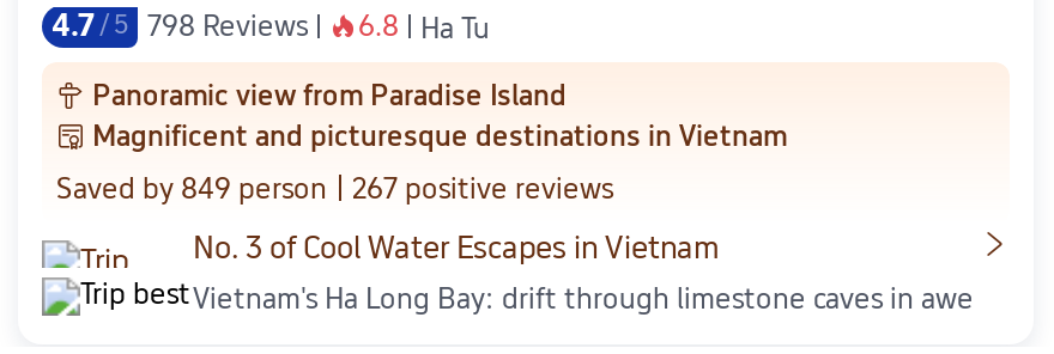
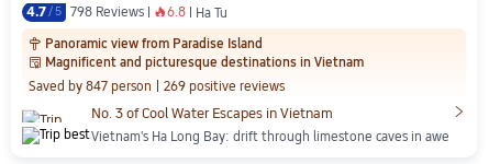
[56,171,327,205] Saved by 849 person -> [29,78,152,93] Saved by 847 person
[352,171,613,205] 267 positive reviews -> [163,78,284,93] 269 positive reviews

